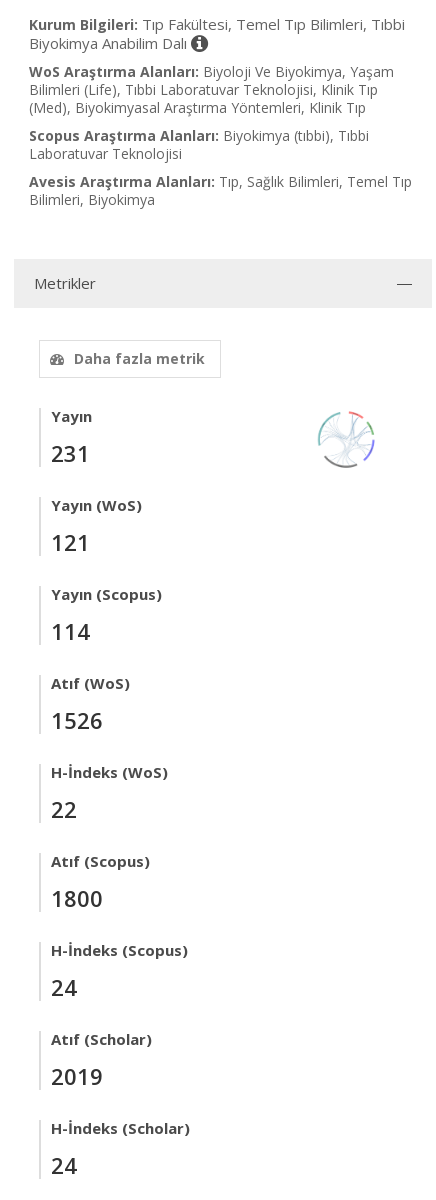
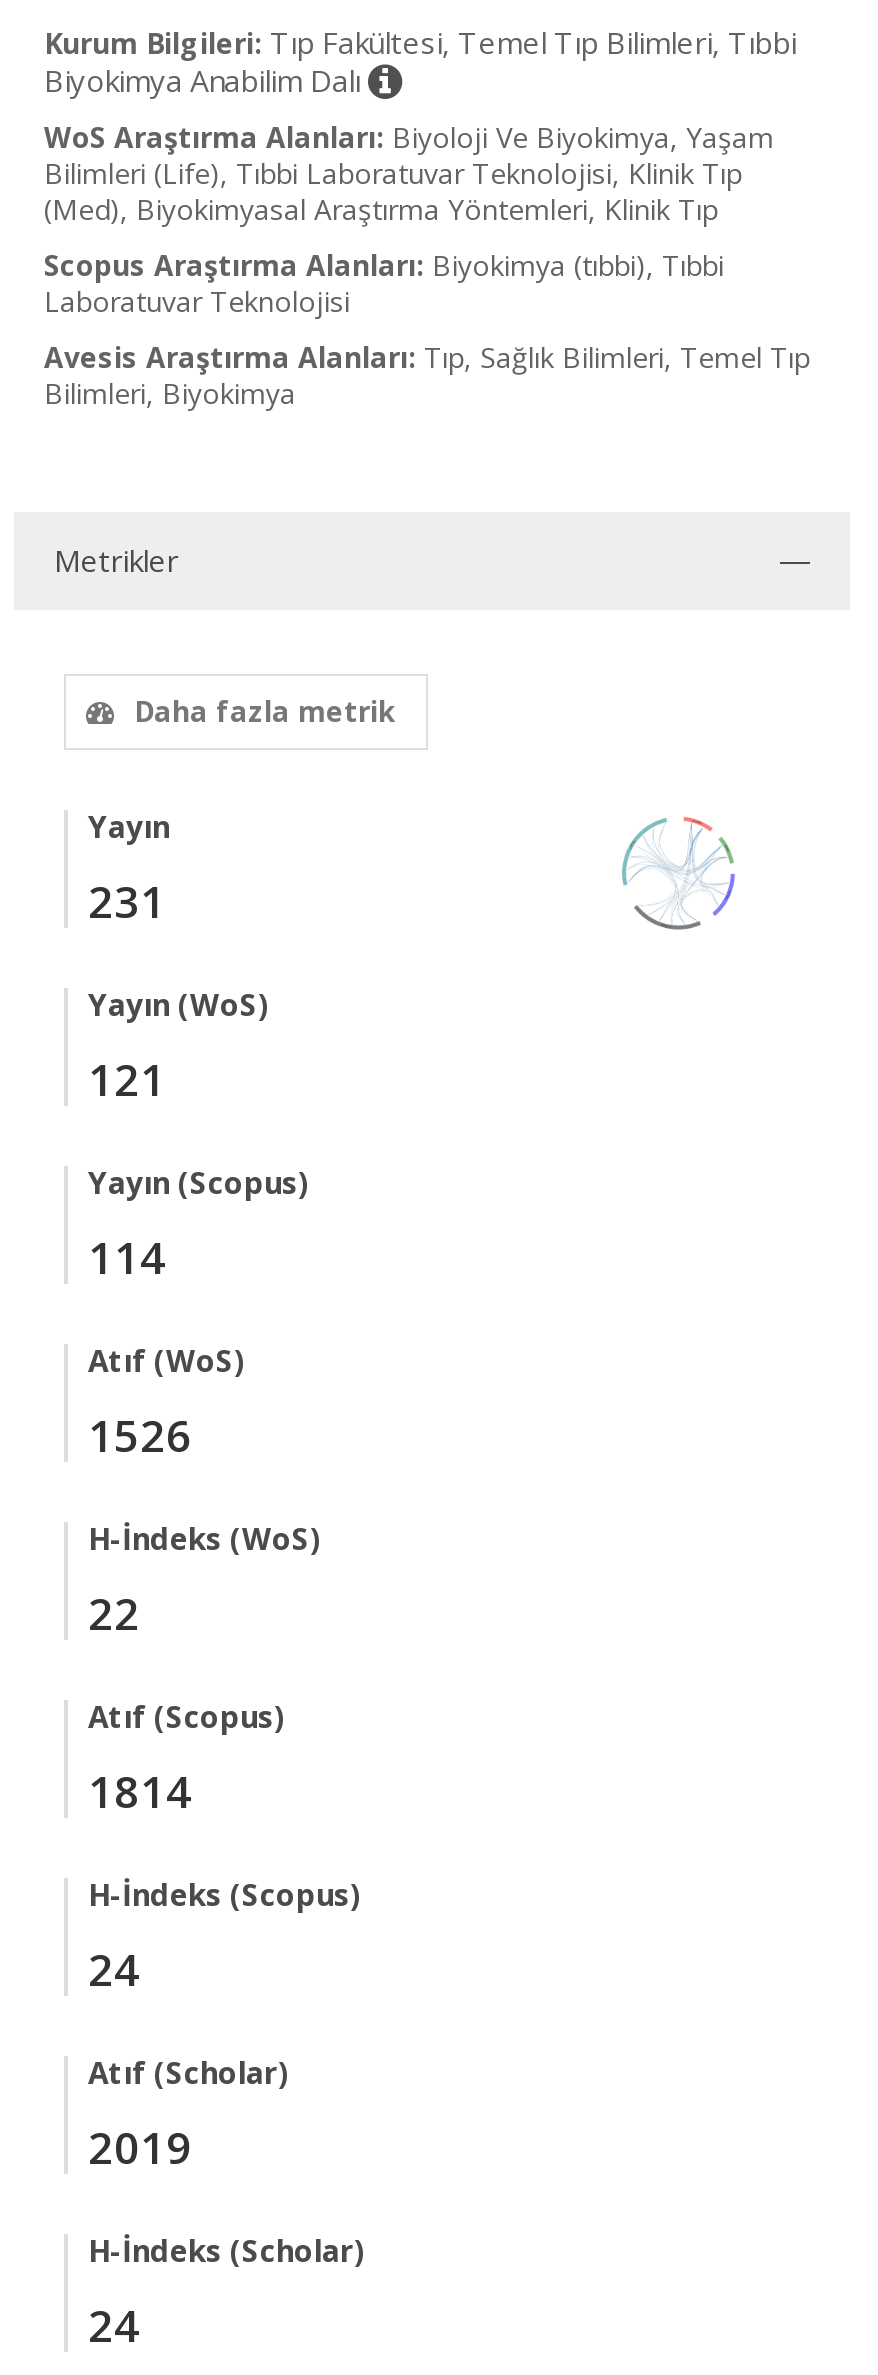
[51,883,103,913] 1800 -> [88,1760,192,1820] 1814

